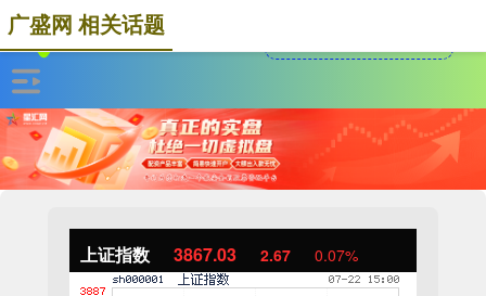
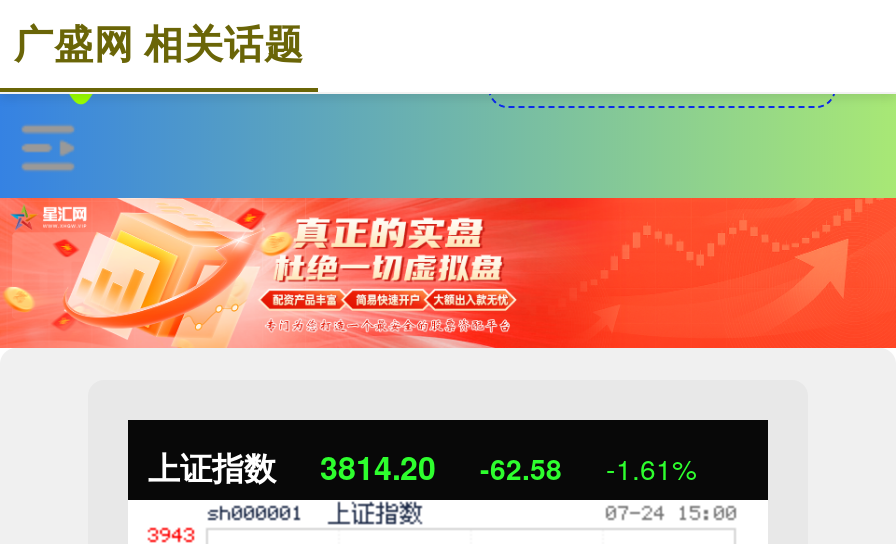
[174,242,236,267] 3867.03 -> [320,445,436,491] 3814.20
[260,244,291,266] 2.67 -> [480,449,562,489] -62.58
[315,244,358,266] 0.07% -> [606,449,696,489] -1.61%

